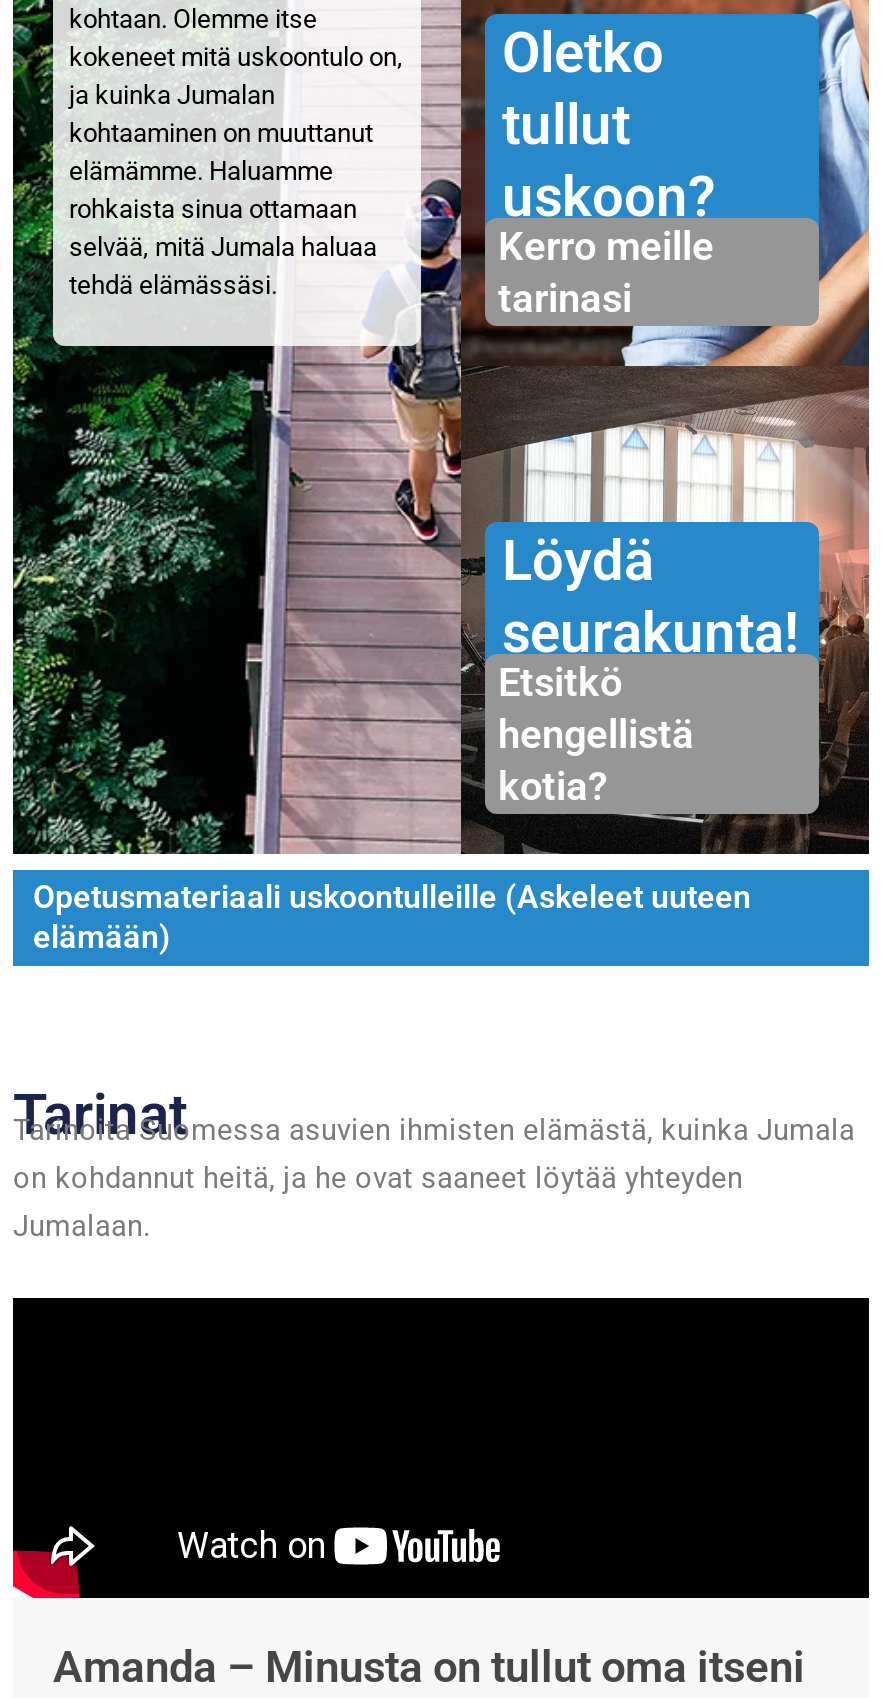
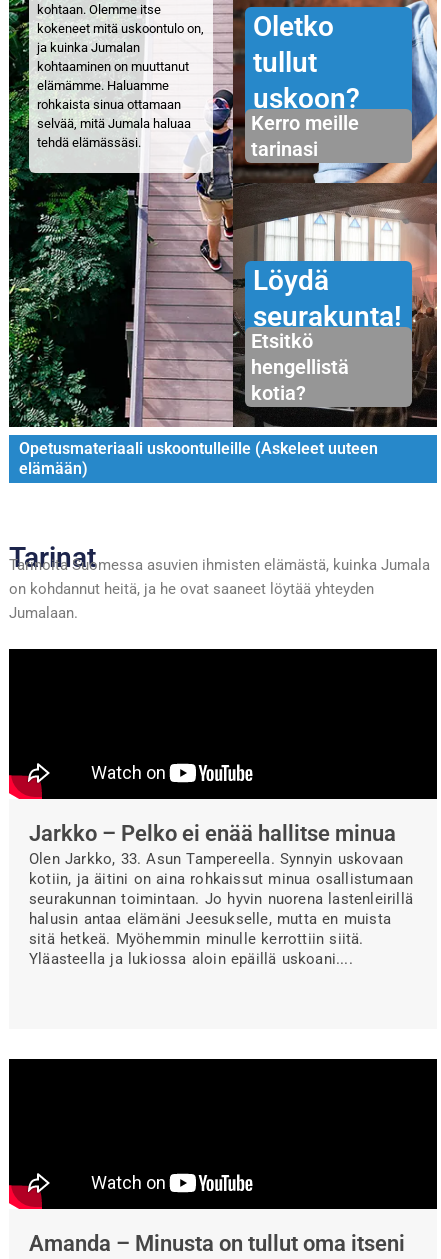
none -> [29,821,413,968] Jarkko – Pelko ei enää hallitse minua | Olen Jarkko, 33. Asun Tampereella. Synnyin uskovaan | kotiin, ja äitini on aina rohkaissut minua osallistumaan | seurakunnan toimintaan. Jo hyvin nuorena lastenleirillä | halusin antaa elämäni Jeesukselle, mutta en muista | sitä hetkeä. Myöhemmin minulle kerrottiin siitä. | Yläasteella ja lukiossa aloin epäillä uskoani....

